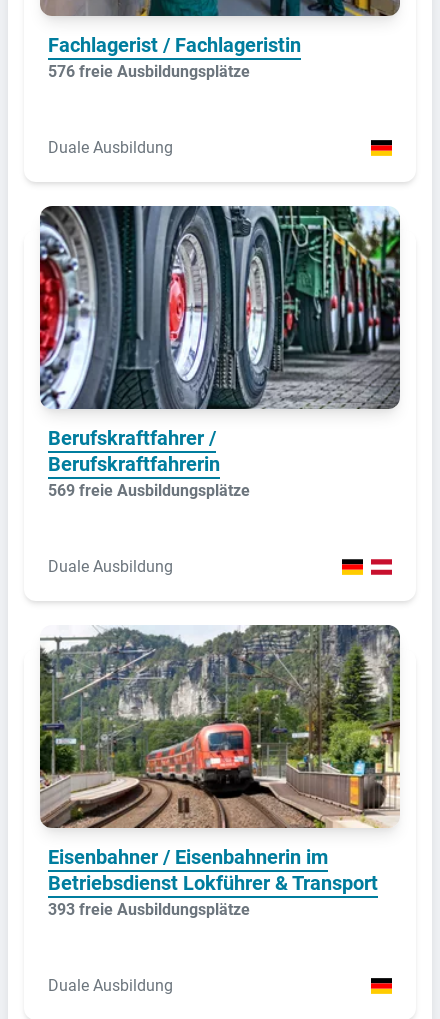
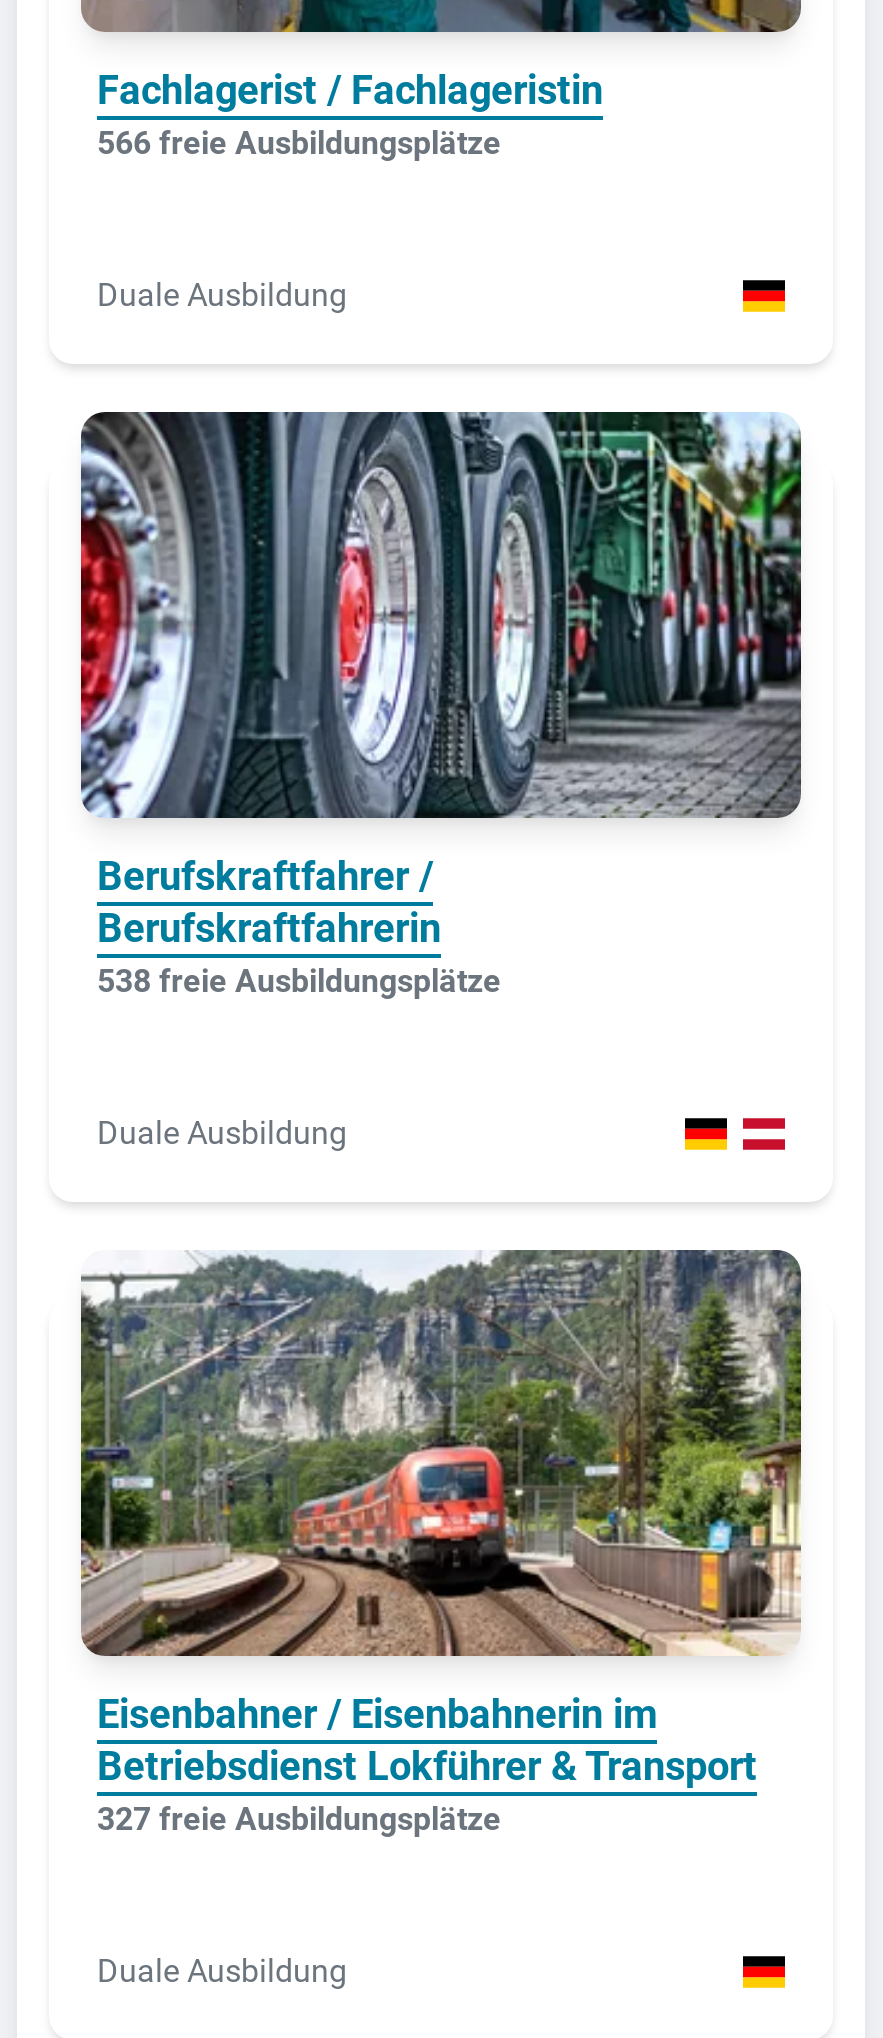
[48,62,250,81] 576 freie Ausbildungsplätze -> [97,124,501,162] 566 freie Ausbildungsplätze
[48,481,250,500] 569 freie Ausbildungsplätze -> [97,962,501,1000] 538 freie Ausbildungsplätze
[48,900,250,919] 393 freie Ausbildungsplätze -> [97,1799,501,1837] 327 freie Ausbildungsplätze

